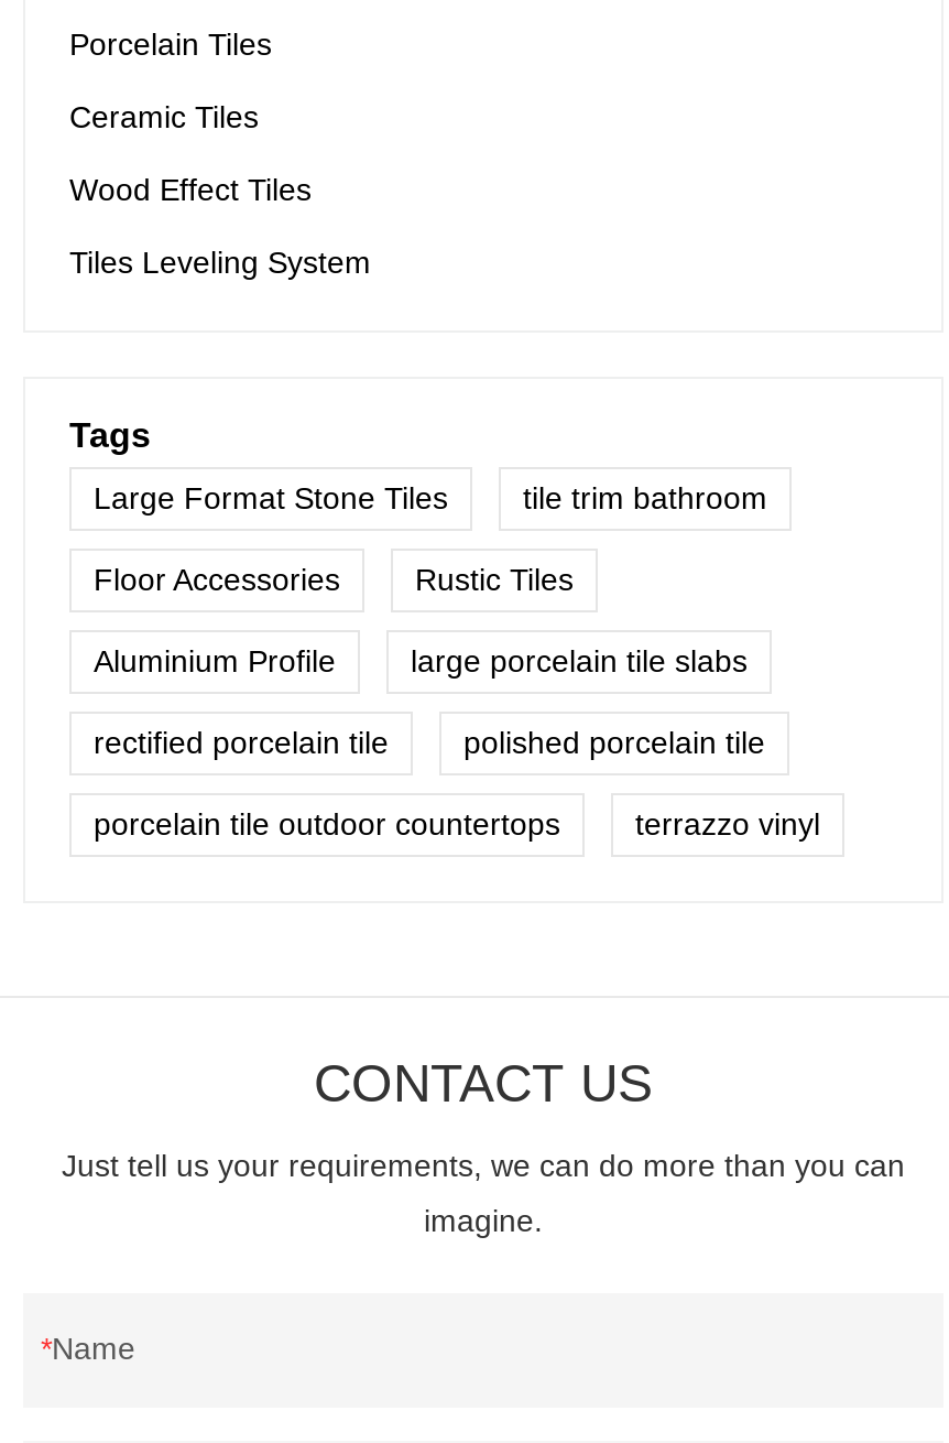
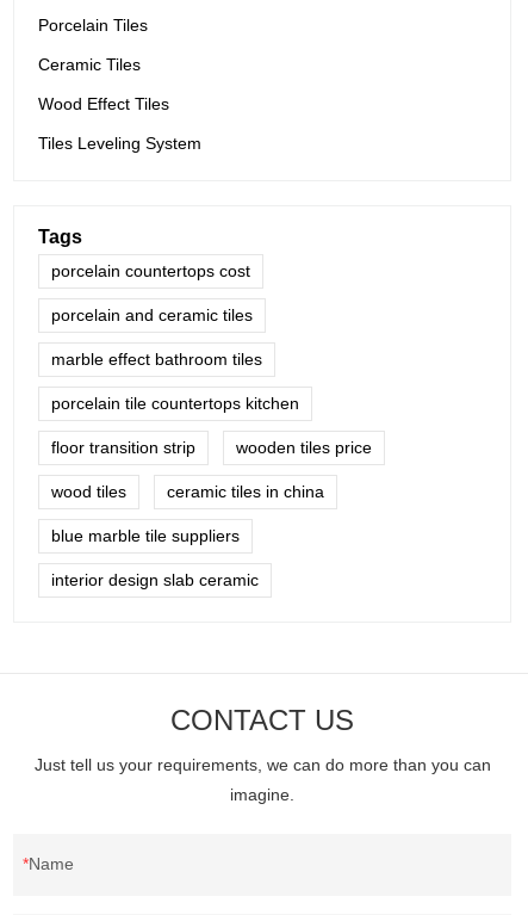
[94,480,820,841] Large Format Stone Tiles | tile trim bathroom | Floor Accessories | Rustic Tiles | Aluminium Profile | large porcelain tile slabs | rectified porcelain tile | polished porcelain tile | porcelain tile outdoor countertops | terrazzo vinyl -> [51,261,372,589] porcelain countertops cost | porcelain and ceramic tiles | marble effect bathroom tiles | porcelain tile countertops kitchen | floor transition strip | wooden tiles price | wood tiles | ceramic tiles in china | blue marble tile suppliers | interior design slab ceramic

